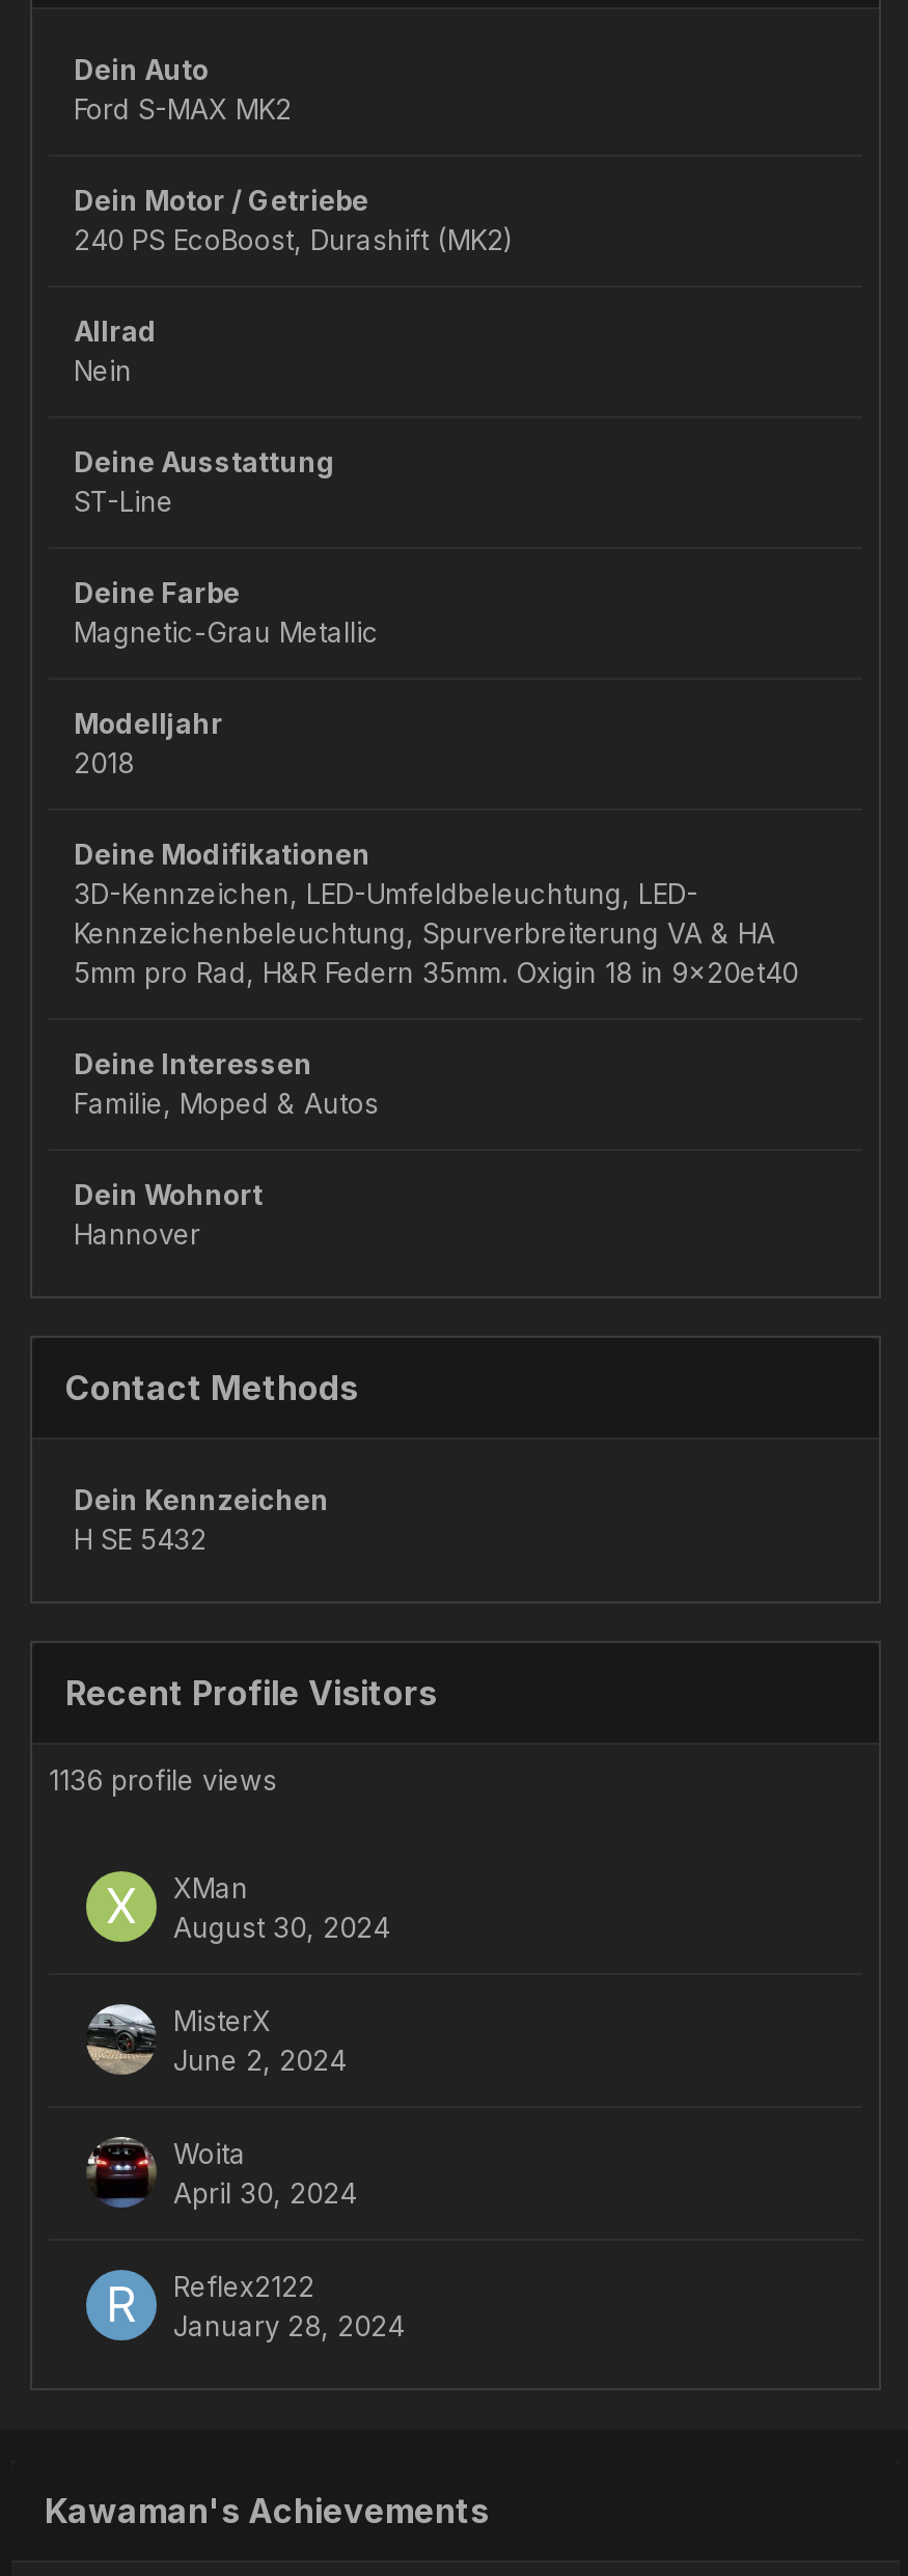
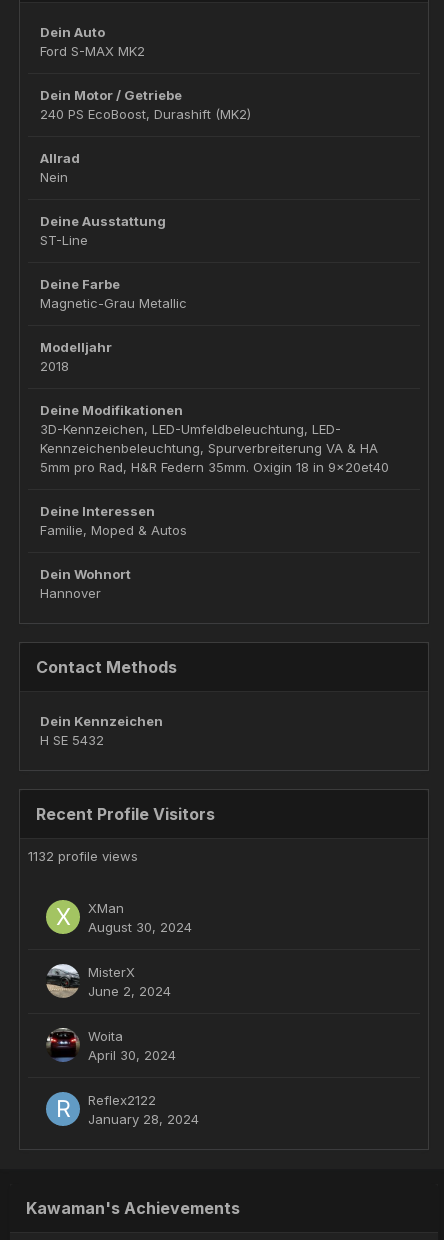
[49,1763,277,1797] 1136 profile views -> [28,848,138,864] 1132 profile views

